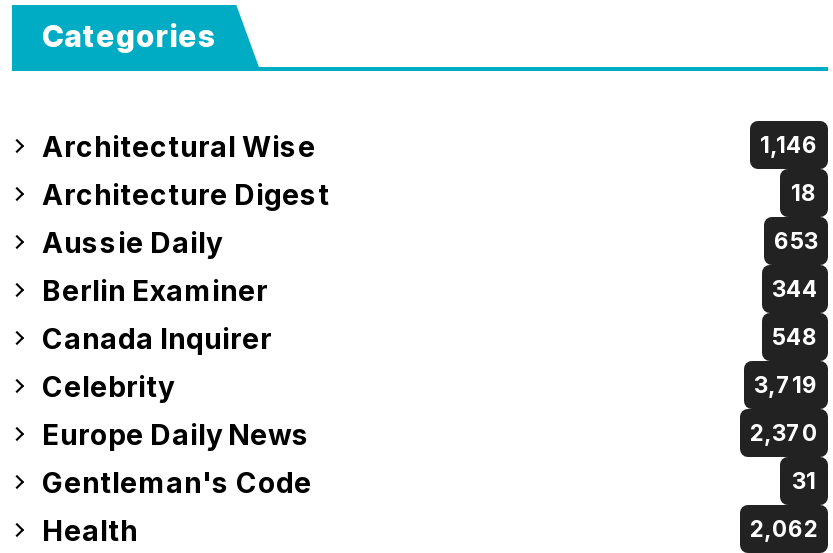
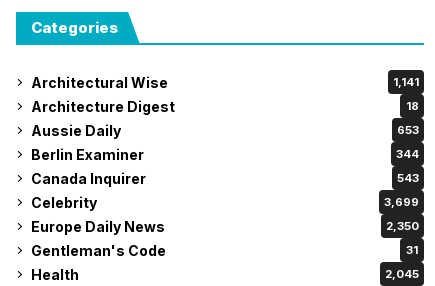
[760,131,818,159] 1,146 -> [393,75,419,89] 1,141
[772,323,818,351] 548 -> [397,171,419,185] 543
[754,371,818,399] 3,719 -> [384,195,419,209] 3,699
[750,419,818,447] 2,370 -> [386,219,419,233] 2,350
[750,515,818,543] 2,062 -> [385,267,419,281] 2,045

